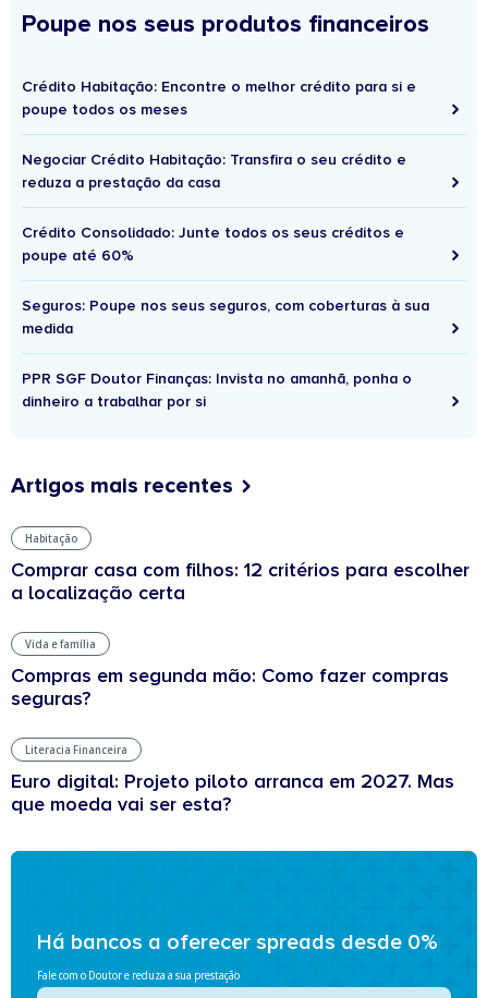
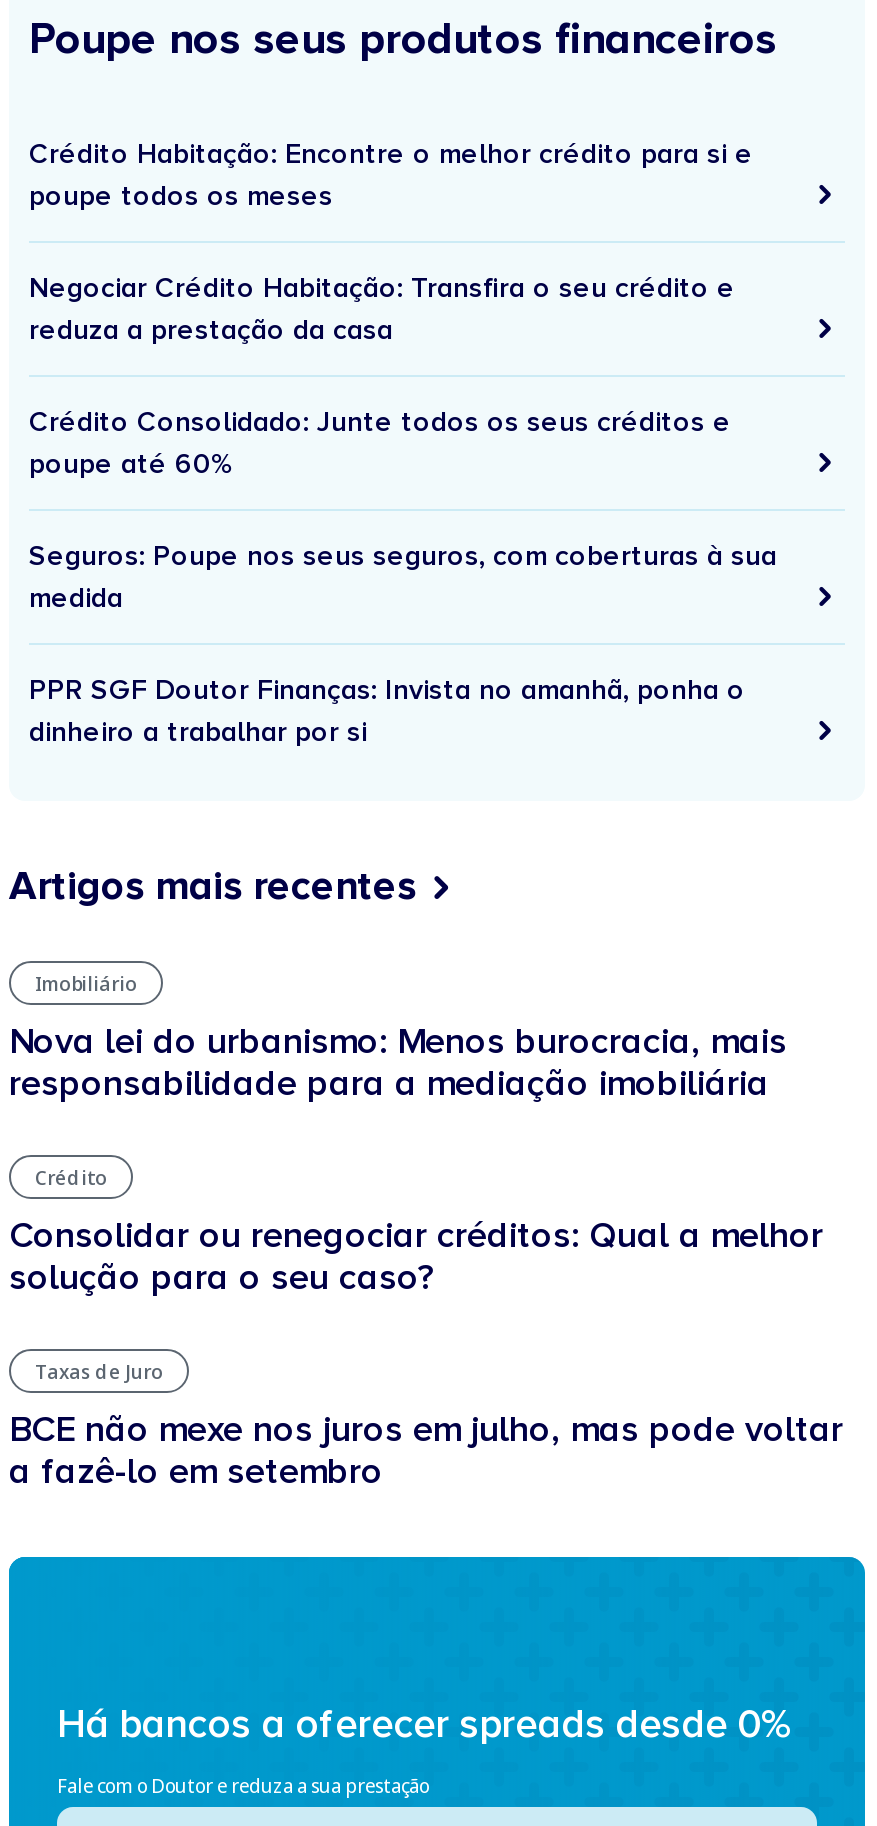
[25,531,77,546] Habitação -> [35,969,137,997] Imobiliário
[11,558,470,605] Comprar casa com filhos: 12 critérios para escolher | a localização certa -> [9,1019,787,1105] Nova lei do urbanismo: Menos burocracia, mais | responsabilidade para a mediação imobiliária
[25,636,96,652] Vida e família -> [35,1163,107,1191] Crédito
[11,664,449,711] Compras em segunda mão: Como fazer compras | seguras? -> [9,1213,823,1299] Consolidar ou renegociar créditos: Qual a melhor | solução para o seu caso?
[25,742,127,757] Literacia Financeira -> [35,1357,163,1385] Taxas de Juro
[11,769,454,816] Euro digital: Projeto piloto arranca em 2027. Mas | que moeda vai ser esta? -> [9,1407,843,1493] BCE não mexe nos juros em julho, mas pode voltar | a fazê-lo em setembro

